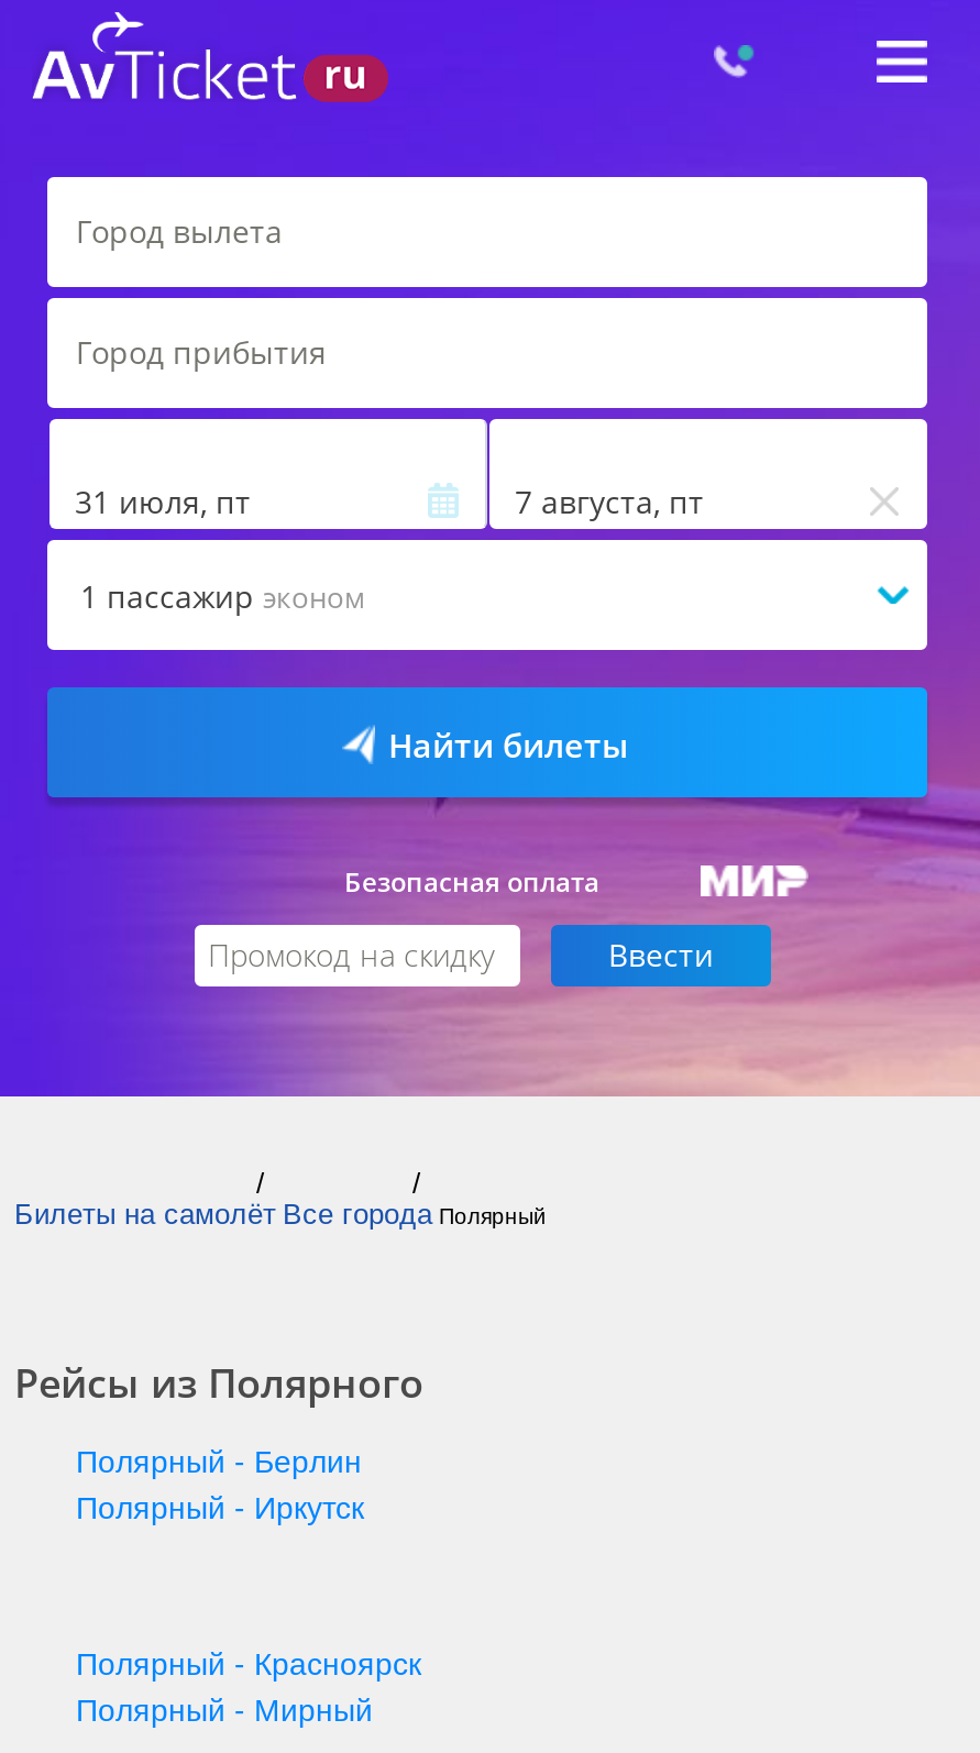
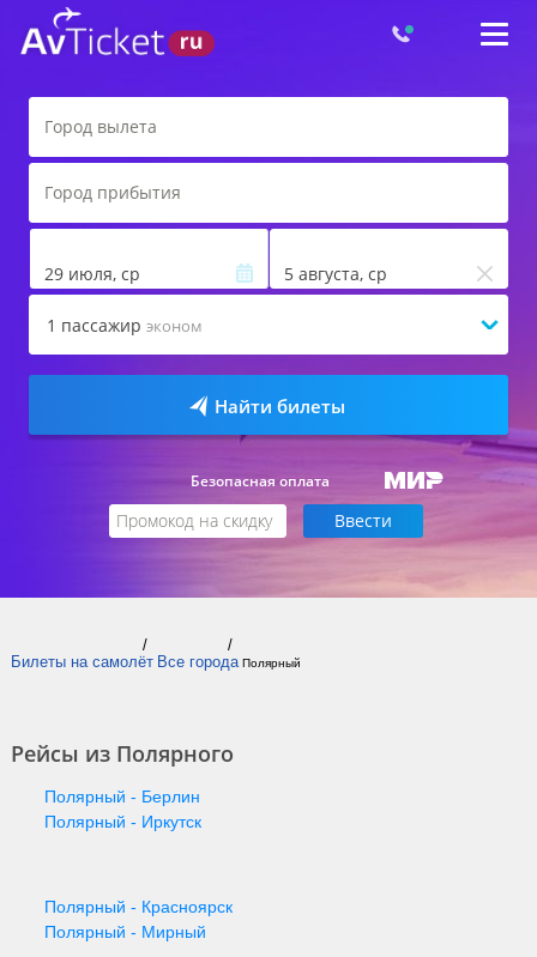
[75,481,251,523] 31 июля, пт -> [44,263,140,285] 29 июля, ср
[515,481,704,523] 7 августа, пт -> [283,263,387,285] 5 августа, ср

